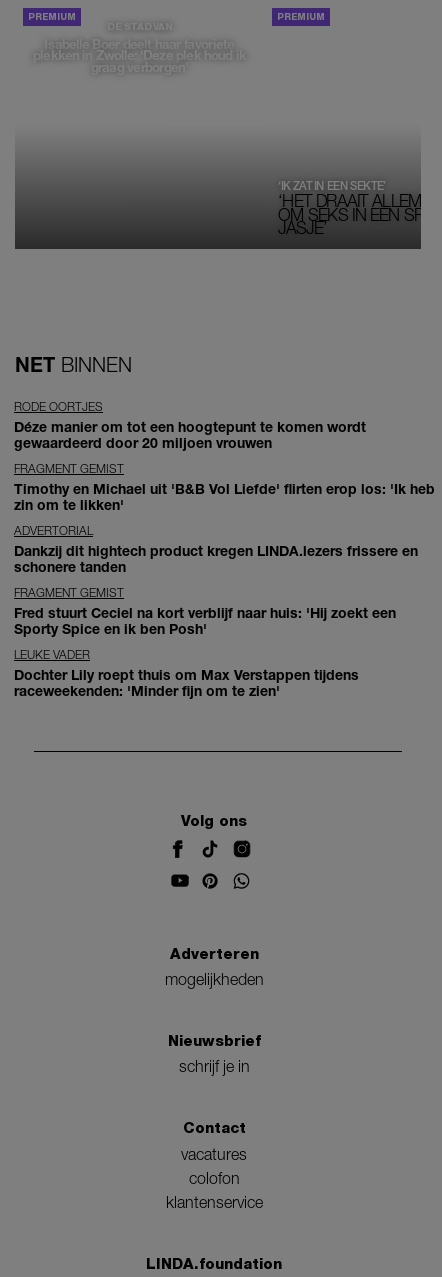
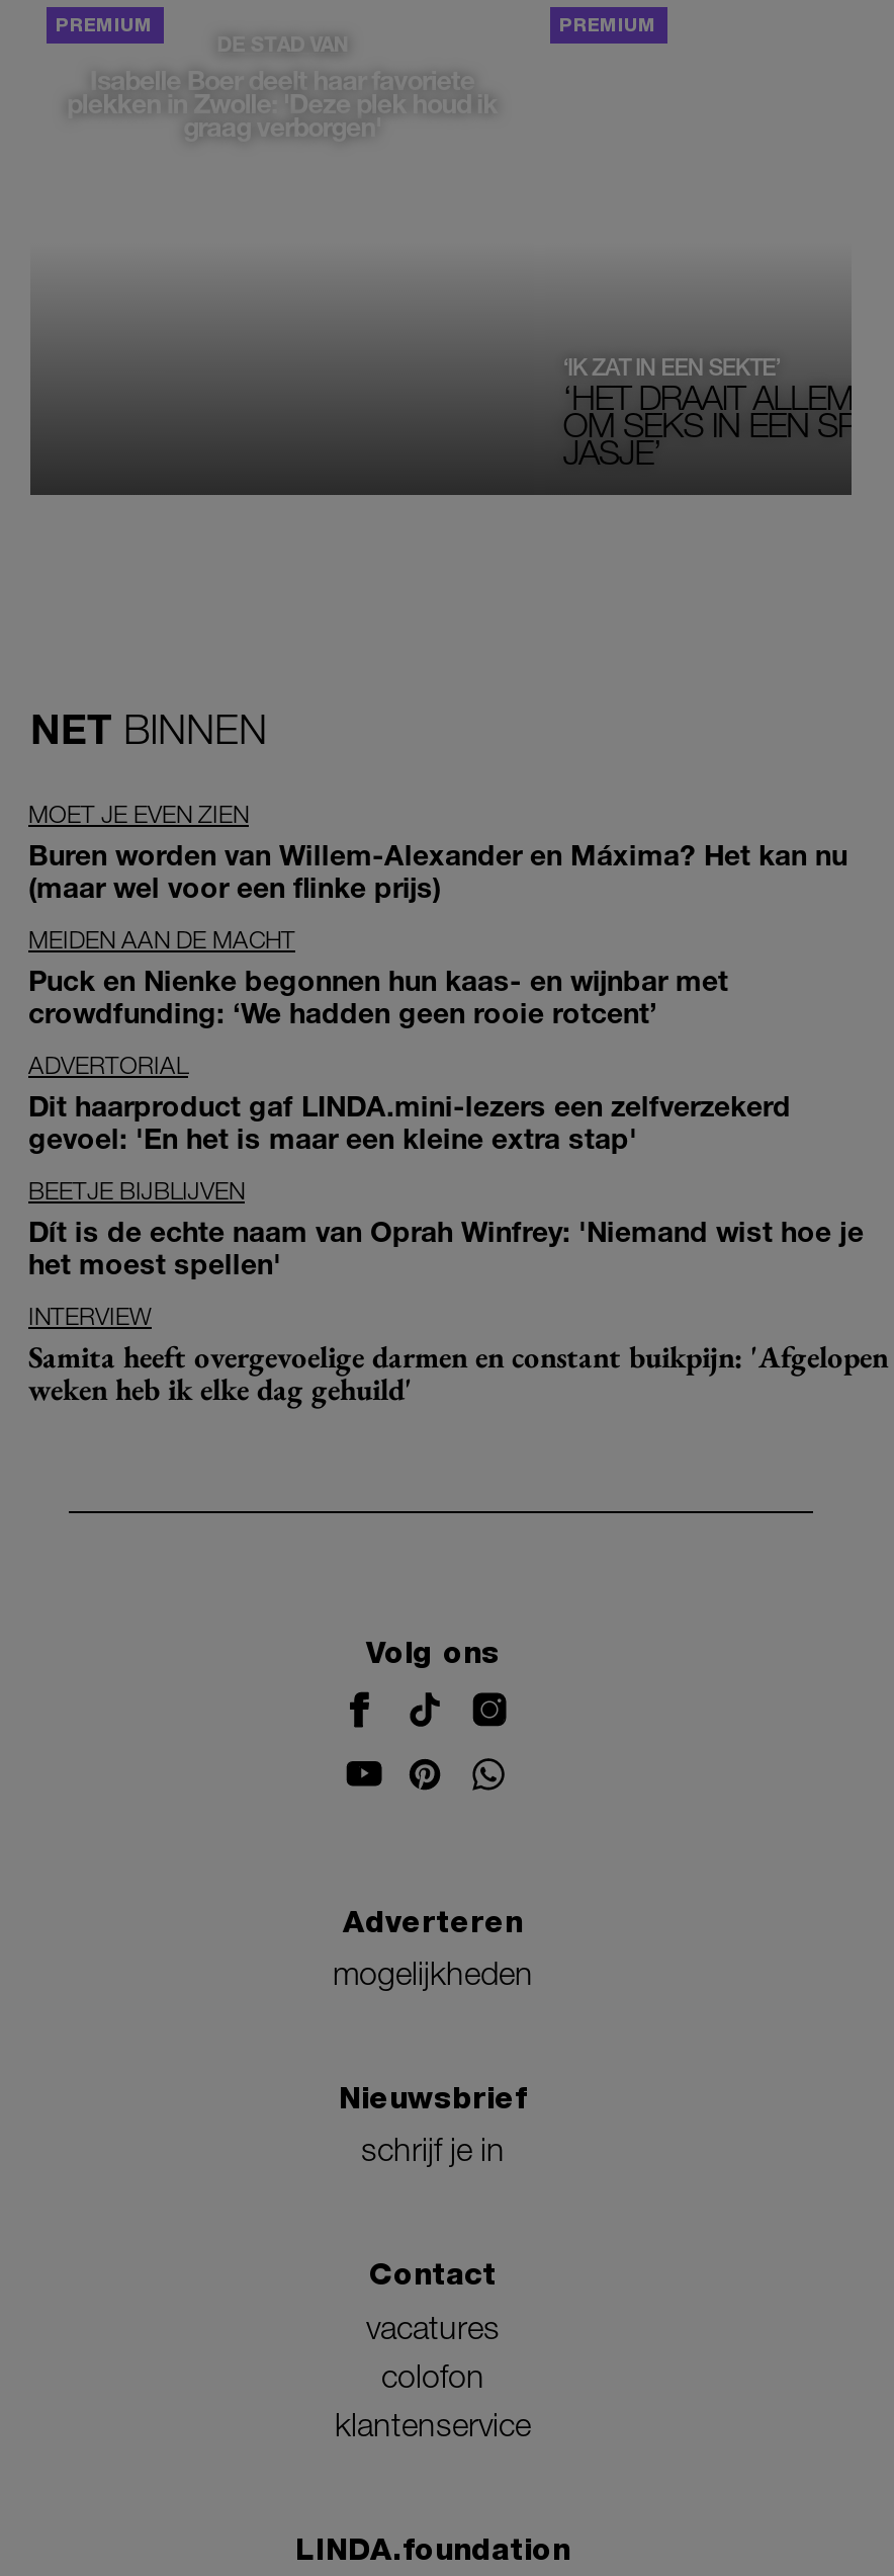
[14,399,366,451] RODE OORTJES | Déze manier om tot een hoogtepunt te komen wordt | gewaardeerd door 20 miljoen vrouwen -> [28,799,847,904] MOET JE EVEN ZIEN | Buren worden van Willem-Alexander en Máxima? Het kan nu | (maar wel voor een flinke prijs)
[14,461,435,513] FRAGMENT GEMIST | Timothy en Michael uit 'B&B Vol Liefde' flirten erop los: 'Ik heb | zin om te likken' -> [28,924,728,1030] MEIDEN AAN DE MACHT | Puck en Nienke begonnen hun kaas- en wijnbar met | crowdfunding: ‘We hadden geen rooie rotcent’
[14,542,418,575] Dankzij dit hightech product kregen LINDA.lezers frissere en | schonere tanden -> [28,1088,791,1155] Dit haarproduct gaf LINDA.mini-lezers een zelfverzekerd | gevoel: 'En het is maar een kleine extra stap'
[14,585,396,637] FRAGMENT GEMIST | Fred stuurt Ceciel na kort verblijf naar huis: 'Hij zoekt een | Sporty Spice en ik ben Posh' -> [28,1175,864,1281] BEETJE BIJBLIJVEN | Dít is de echte naam van Oprah Winfrey: 'Niemand wist hoe je | het moest spellen'
[14,647,359,699] LEUKE VADER | Dochter Lily roept thuis om Max Verstappen tijdens | raceweekenden: 'Minder fijn om te zien' -> [28,1301,888,1408] INTERVIEW | Samita heeft overgevoelige darmen en constant buikpijn: 'Afgelopen | weken heb ik elke dag gehuild'

